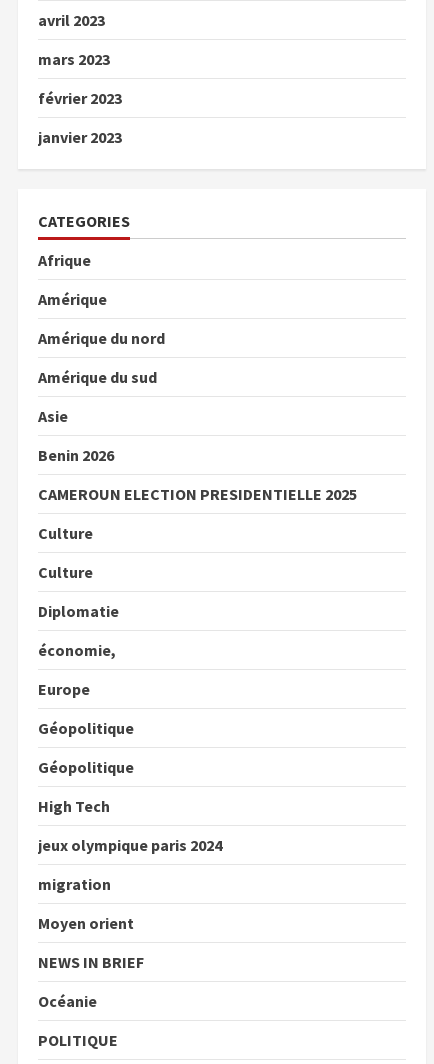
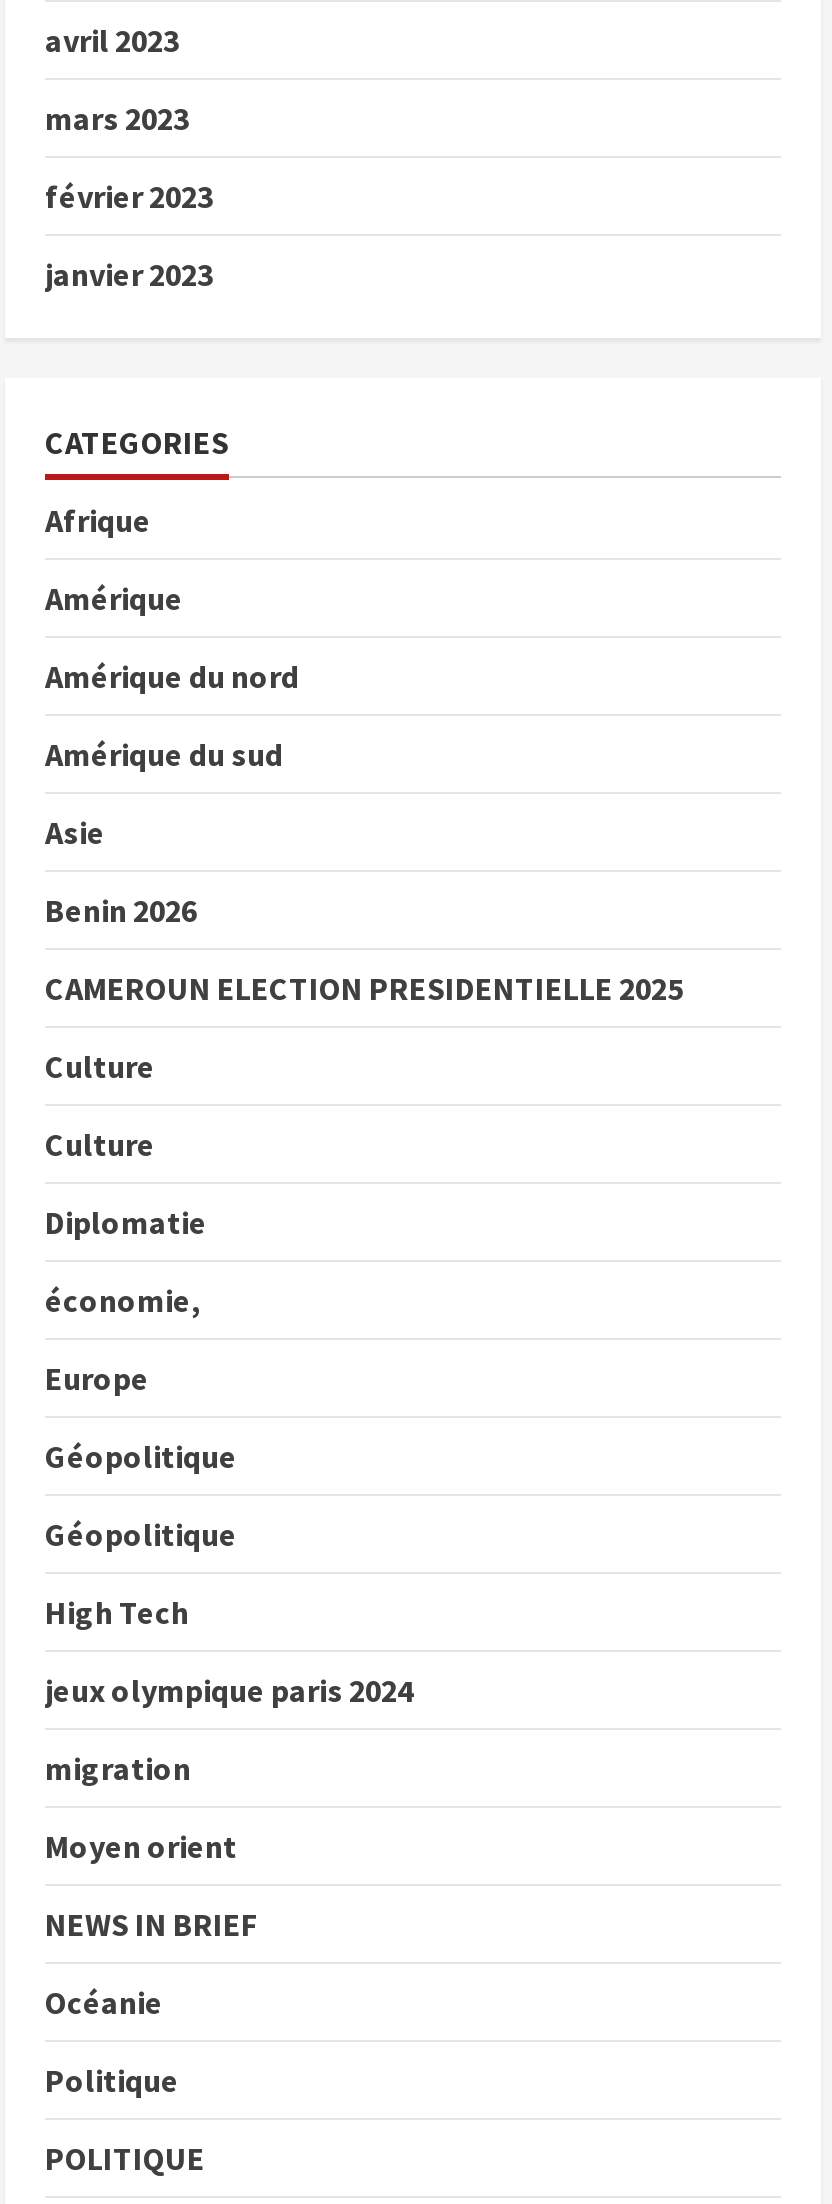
none -> [45,2060,179,2100] Politique

